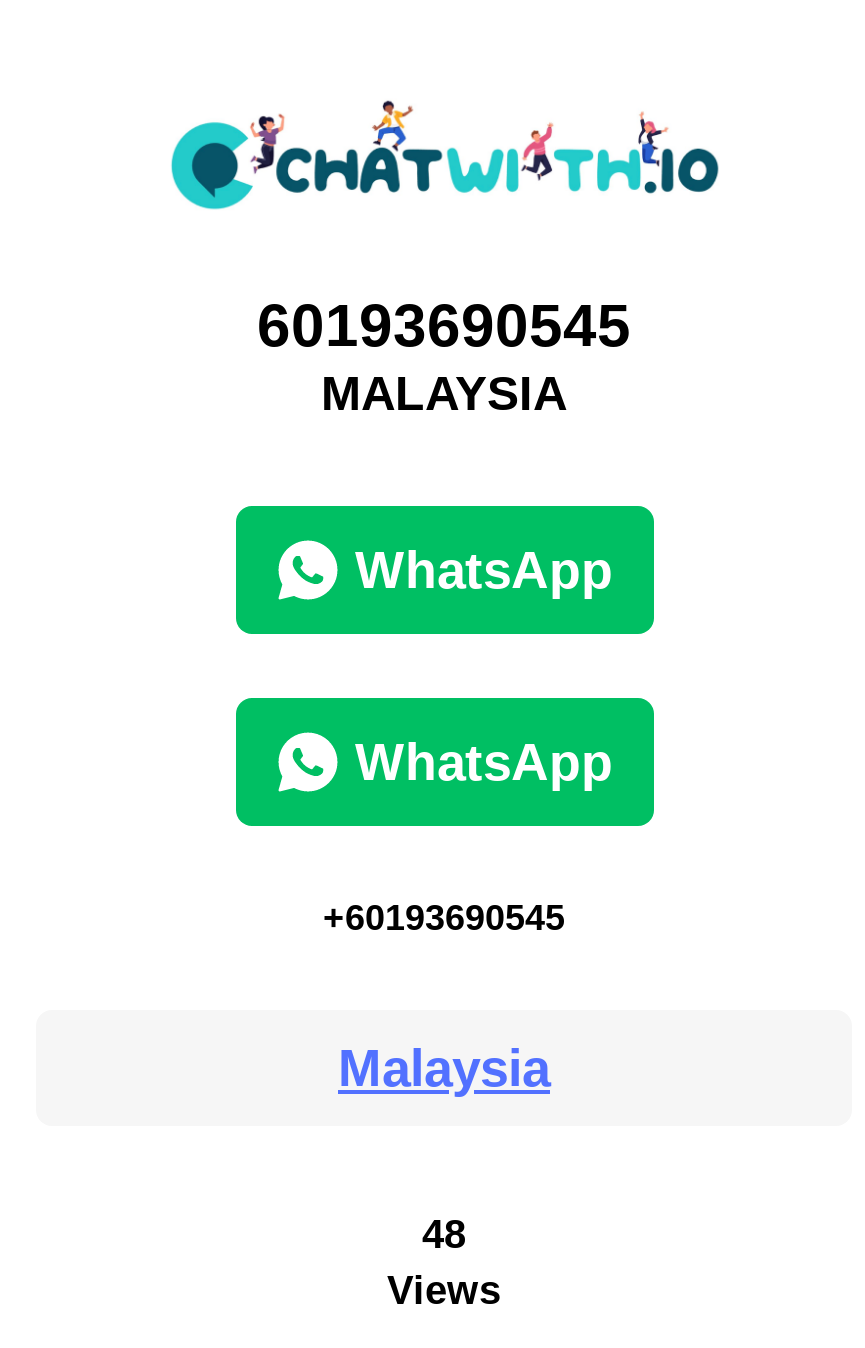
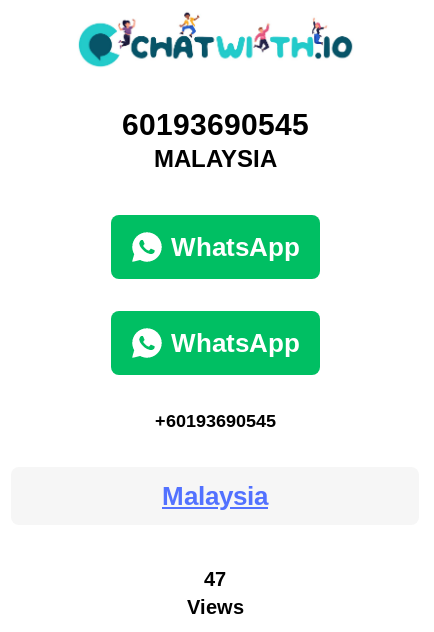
[422,1212,466,1256] 48 -> [204,568,226,590] 47

